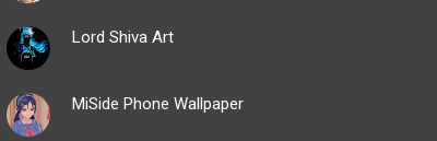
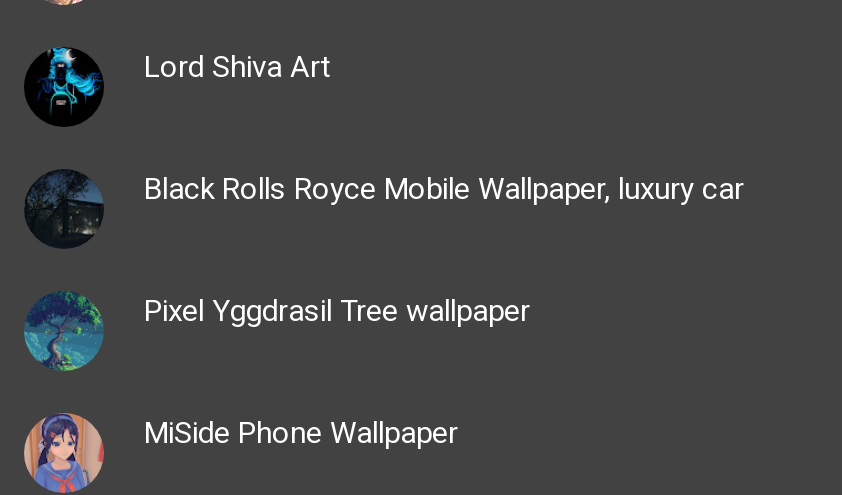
none -> [22,292,104,372] [image]
none -> [24,168,744,330] [image] | Black Rolls Royce Mobile Wallpaper, luxury car | Pixel Yggdrasil Tree wallpaper

